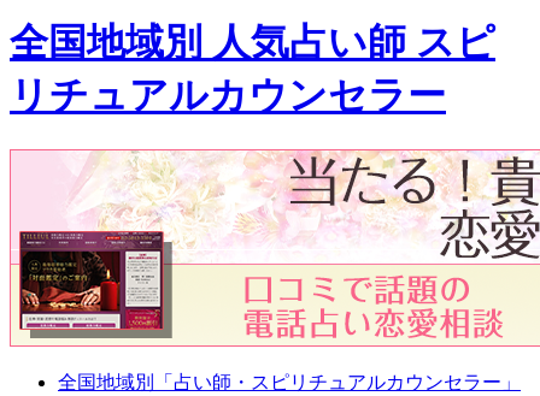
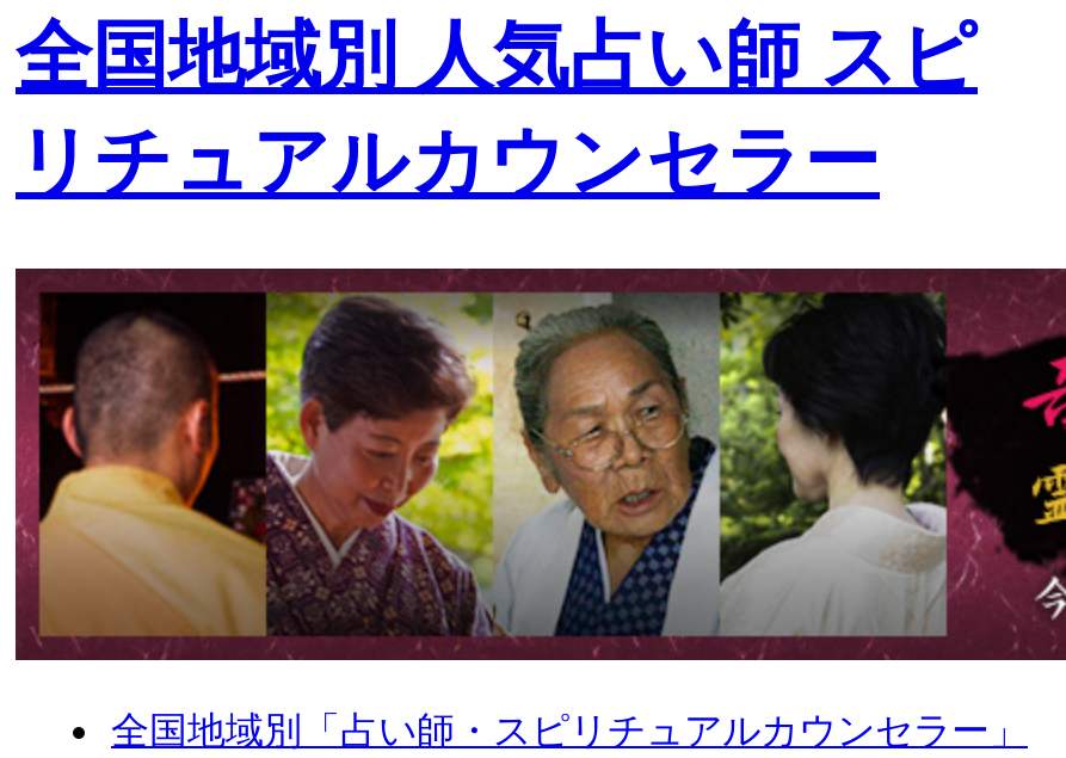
[10,149,536,347] [image] -> [13,266,1059,663] [image]

